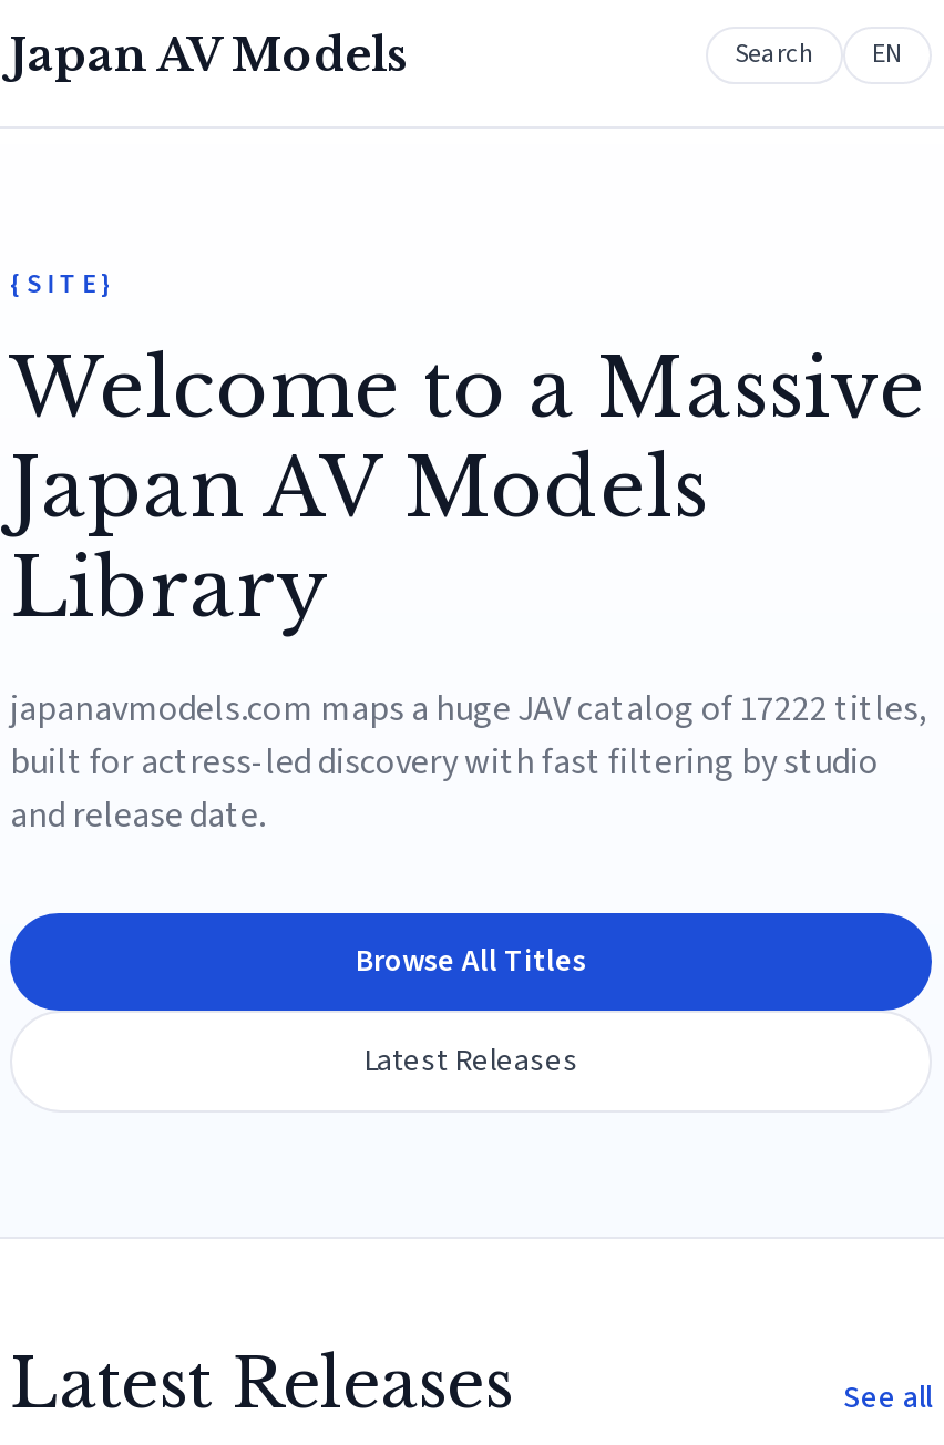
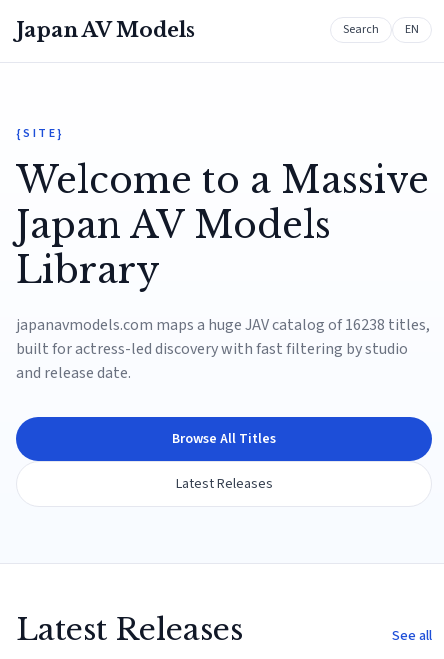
[10,685,927,734] japanavmodels.com maps a huge JAV catalog of 17222 titles, -> [16,314,430,336] japanavmodels.com maps a huge JAV catalog of 16238 titles,

